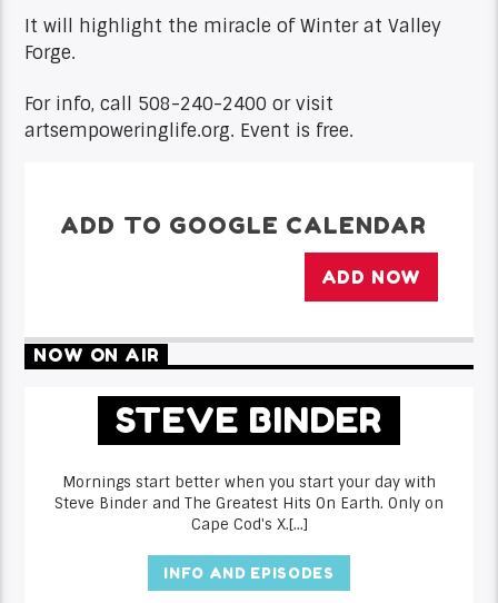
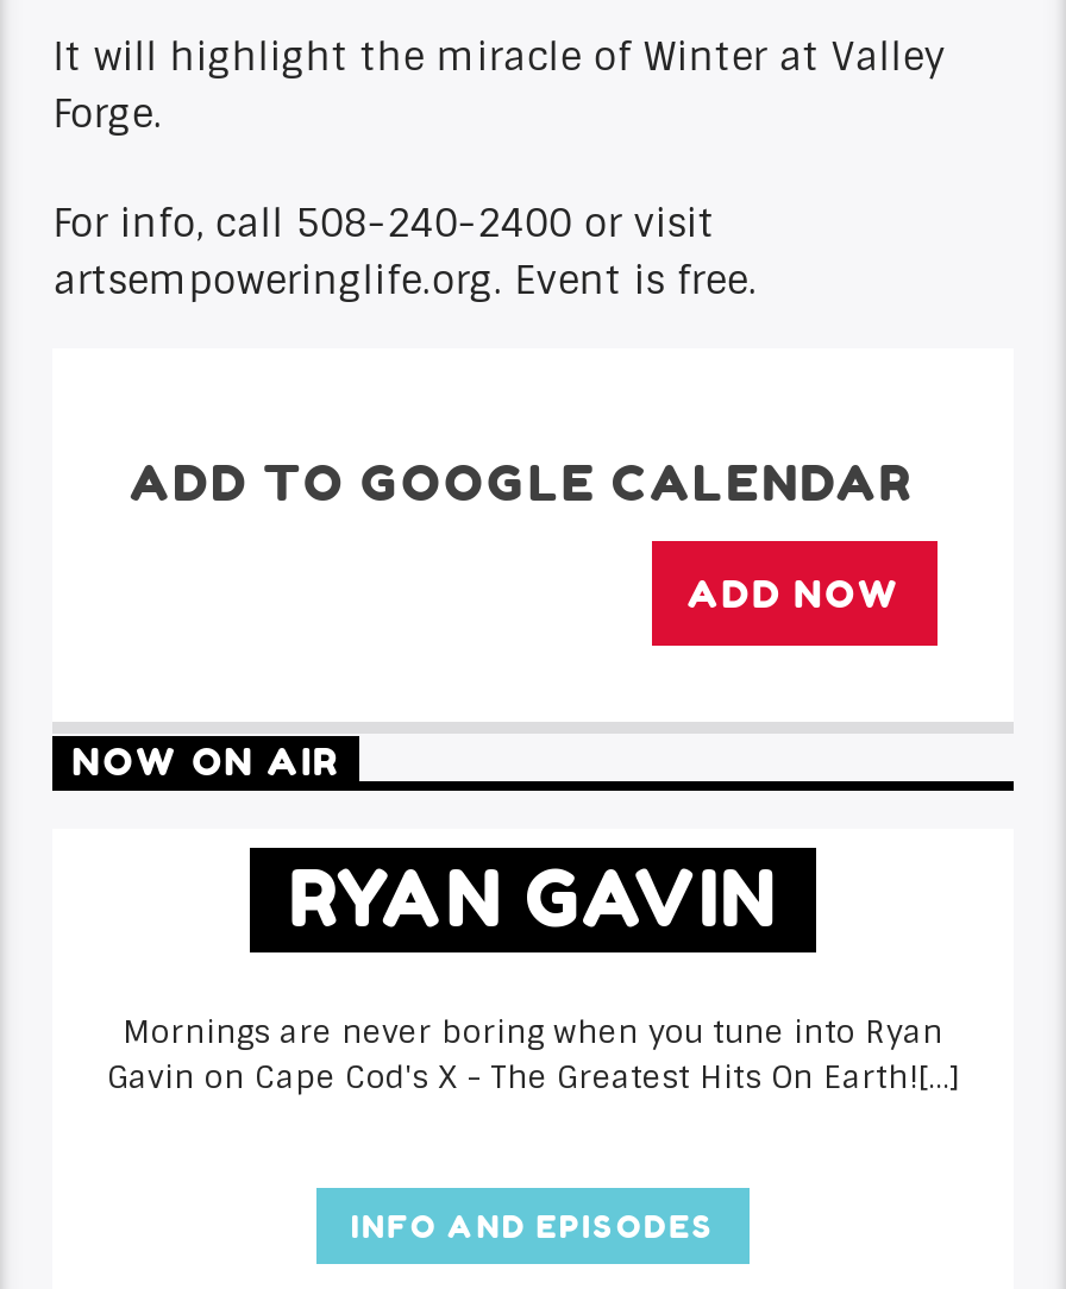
[116,398,382,442] STEVE BINDER -> [289,853,777,945] RYAN GAVIN
[54,473,444,534] Mornings start better when you start your day with | Steve Binder and The Greatest Hits On Earth. Only on | Cape Cod's X.[...] -> [107,1013,959,1098] Mornings are never boring when you tune into Ryan | Gavin on Cape Cod's X - The Greatest Hits On Earth![...]

